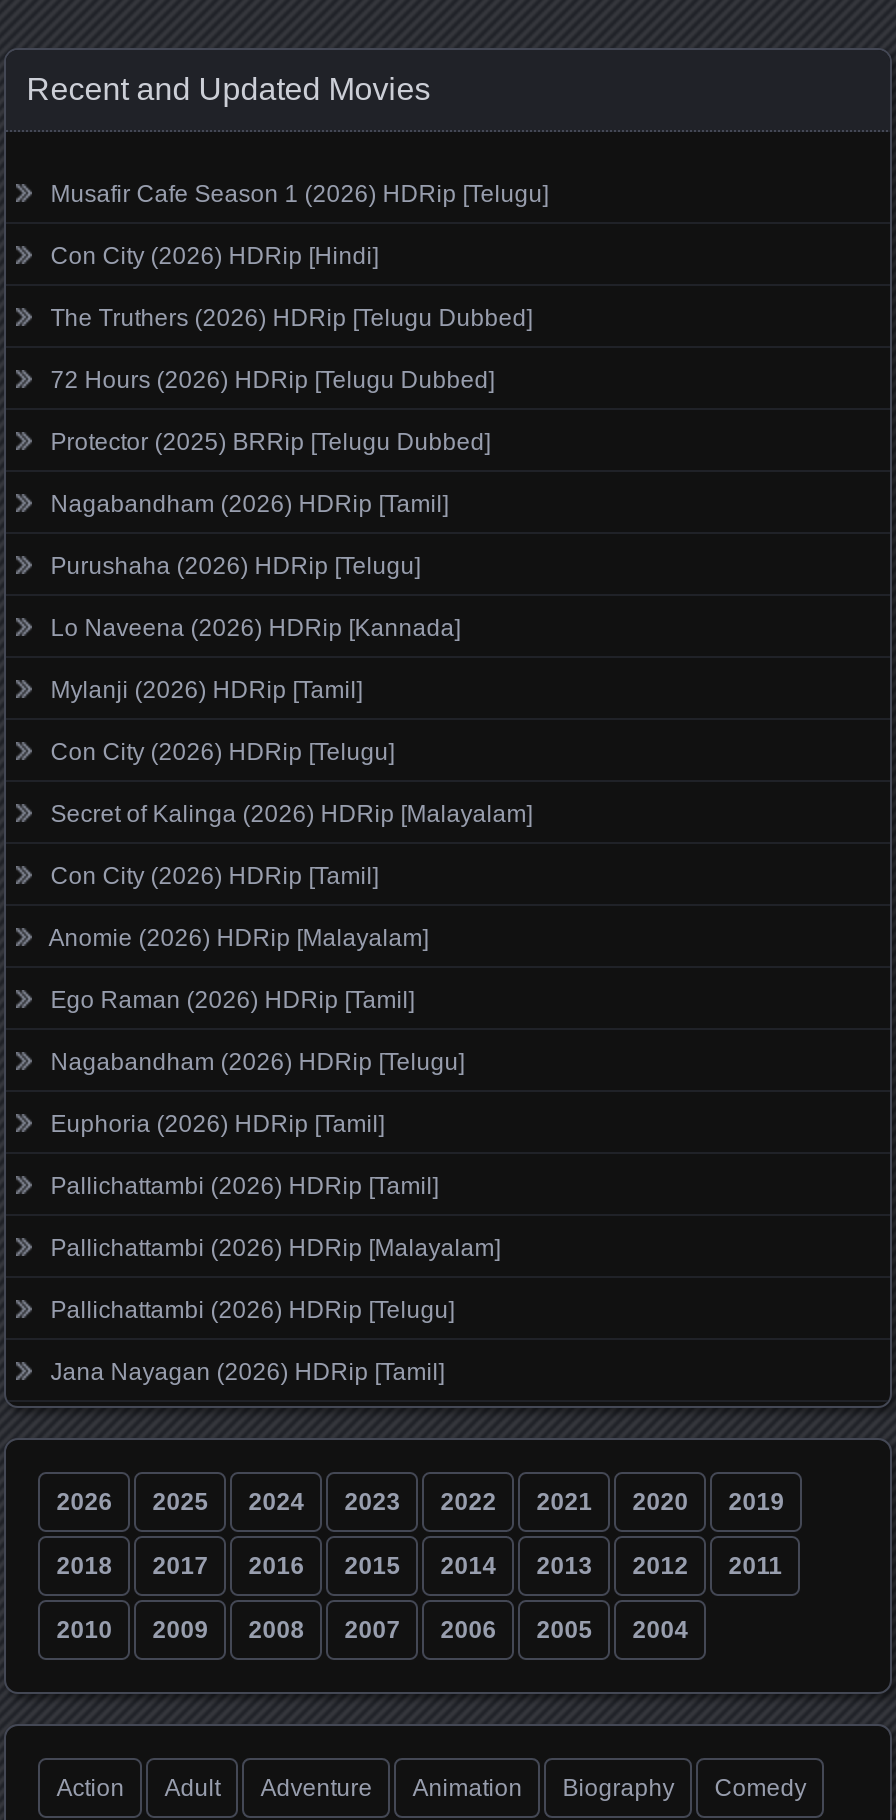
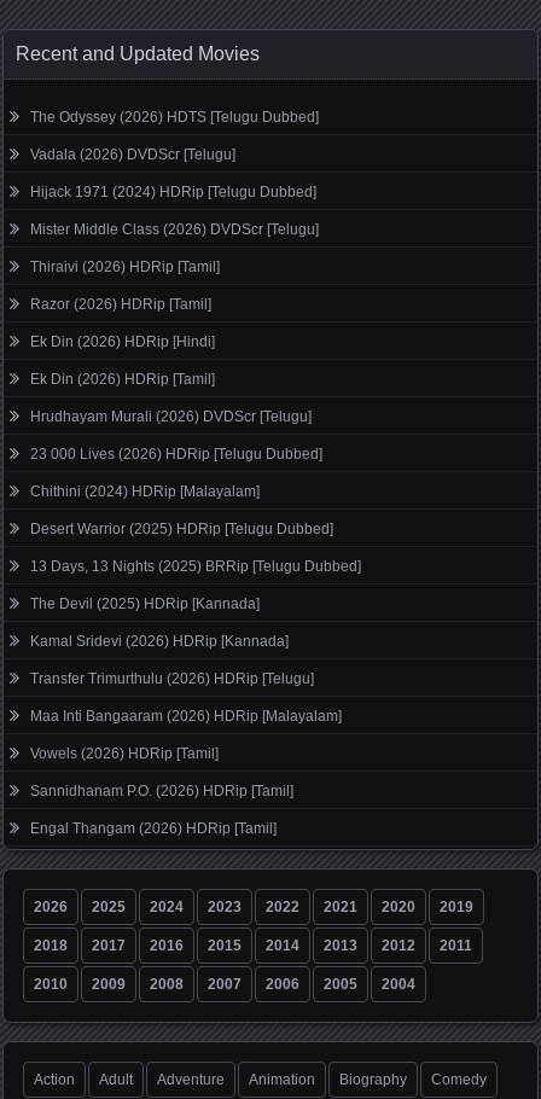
[50,181,548,209] Musafir Cafe Season 1 (2026) HDRip [Telugu] -> [30,109,319,126] The Odyssey (2026) HDTS [Telugu Dubbed]
[50,243,378,271] Con City (2026) HDRip [Hindi] -> [30,146,236,163] Vadala (2026) DVDScr [Telugu]
[50,305,532,333] The Truthers (2026) HDRip [Telugu Dubbed] -> [30,184,317,201] Hijack 1971 (2024) HDRip [Telugu Dubbed]
[50,367,494,395] 72 Hours (2026) HDRip [Telugu Dubbed] -> [30,221,319,238] Mister Middle Class (2026) DVDScr [Telugu]
[50,429,490,457] Protector (2025) BRRip [Telugu Dubbed] -> [30,259,220,276] Thiraivi (2026) HDRip [Tamil]
[50,491,448,519] Nagabandham (2026) HDRip [Tamil] -> [30,296,212,313] Razor (2026) HDRip [Tamil]
[50,553,420,581] Purushaha (2026) HDRip [Telugu] -> [30,334,215,351] Ek Din (2026) HDRip [Hindi]
[50,615,460,643] Lo Naveena (2026) HDRip [Kannada] -> [30,371,215,388] Ek Din (2026) HDRip [Tamil]
[50,677,362,705] Mylanji (2026) HDRip [Tamil] -> [30,409,312,425] Hrudhayam Murali (2026) DVDScr [Telugu]
[50,739,394,767] Con City (2026) HDRip [Telugu] -> [30,446,323,463] 23 000 Lives (2026) HDRip [Telugu Dubbed]
[50,801,532,829] Secret of Kalinga (2026) HDRip [Malayalam] -> [30,483,260,500] Chithini (2024) HDRip [Malayalam]
[50,863,378,891] Con City (2026) HDRip [Tamil] -> [30,521,334,538] Desert Warrior (2025) HDRip [Telugu Dubbed]
[48,925,428,953] Anomie (2026) HDRip [Malayalam] -> [30,558,361,575] 13 Days, 13 Nights (2025) BRRip [Telugu Dubbed]
[50,987,414,1015] Ego Raman (2026) HDRip [Tamil] -> [30,596,260,613] The Devil (2025) HDRip [Kannada]
[50,1049,464,1077] Nagabandham (2026) HDRip [Telugu] -> [30,633,289,650] Kamal Sridevi (2026) HDRip [Kannada]
[50,1111,384,1139] Euphoria (2026) HDRip [Tamil] -> [30,671,314,688] Transfer Trimurthulu (2026) HDRip [Telugu]
[50,1173,438,1201] Pallichattambi (2026) HDRip [Tamil] -> [30,708,342,725] Maa Inti Bangaaram (2026) HDRip [Malayalam]
[50,1235,500,1263] Pallichattambi (2026) HDRip [Malayalam] -> [30,746,219,762] Vowels (2026) HDRip [Tamil]
[50,1297,454,1325] Pallichattambi (2026) HDRip [Telugu] -> [30,783,294,800] Sannidhanam P.O. (2026) HDRip [Tamil]
[50,1359,444,1387] Jana Nayagan (2026) HDRip [Tamil] -> [30,820,277,837] Engal Thangam (2026) HDRip [Tamil]

